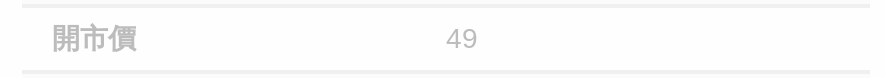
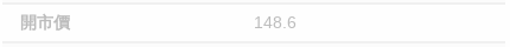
[446,22,478,54] 49 -> [254,13,297,32] 148.6

